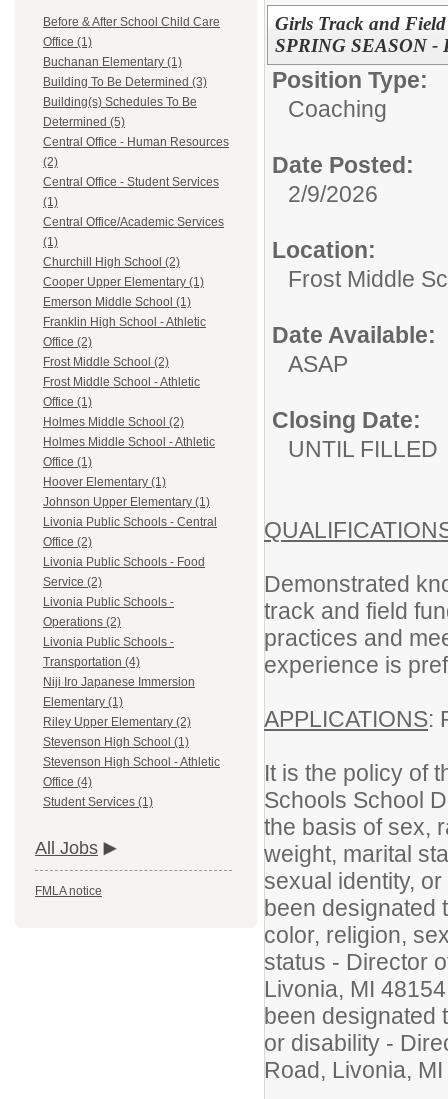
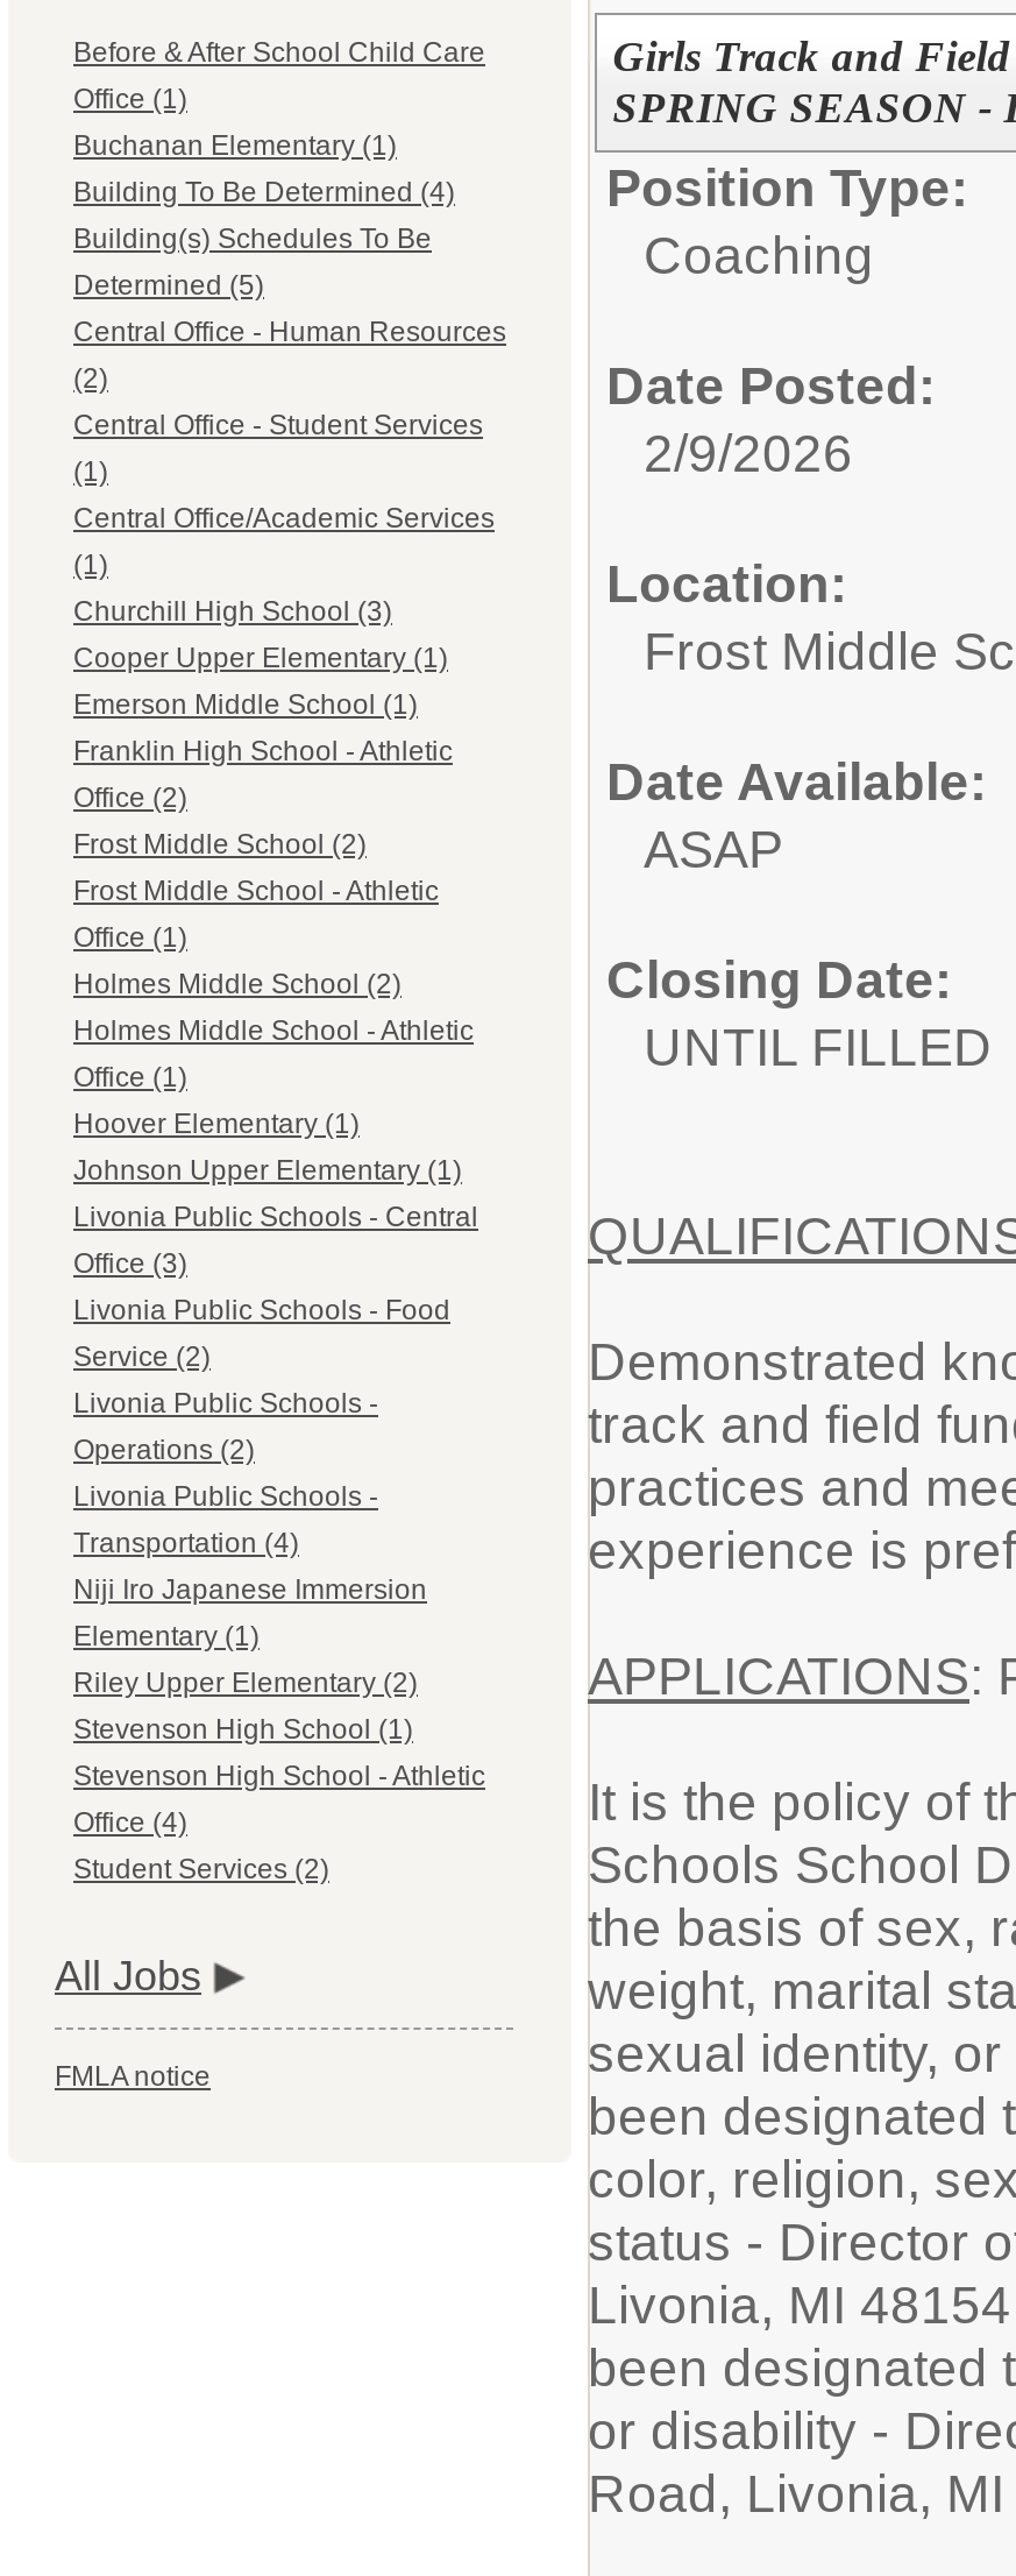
[43,75,207,89] Building To Be Determined (3) -> [73,177,455,209] Building To Be Determined (4)
[43,255,180,269] Churchill High School (2) -> [73,596,392,628] Churchill High School (3)
[43,535,92,549] Office (2) -> [73,1248,187,1281] Office (3)
[43,795,153,809] Student Services (1) -> [73,1854,329,1886] Student Services (2)

